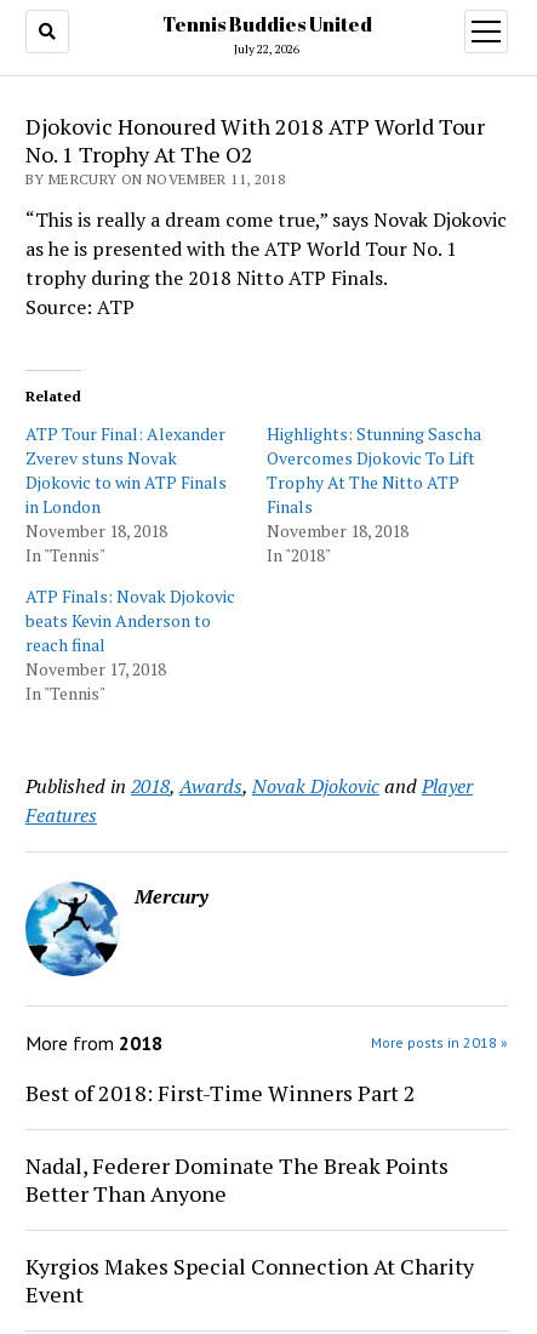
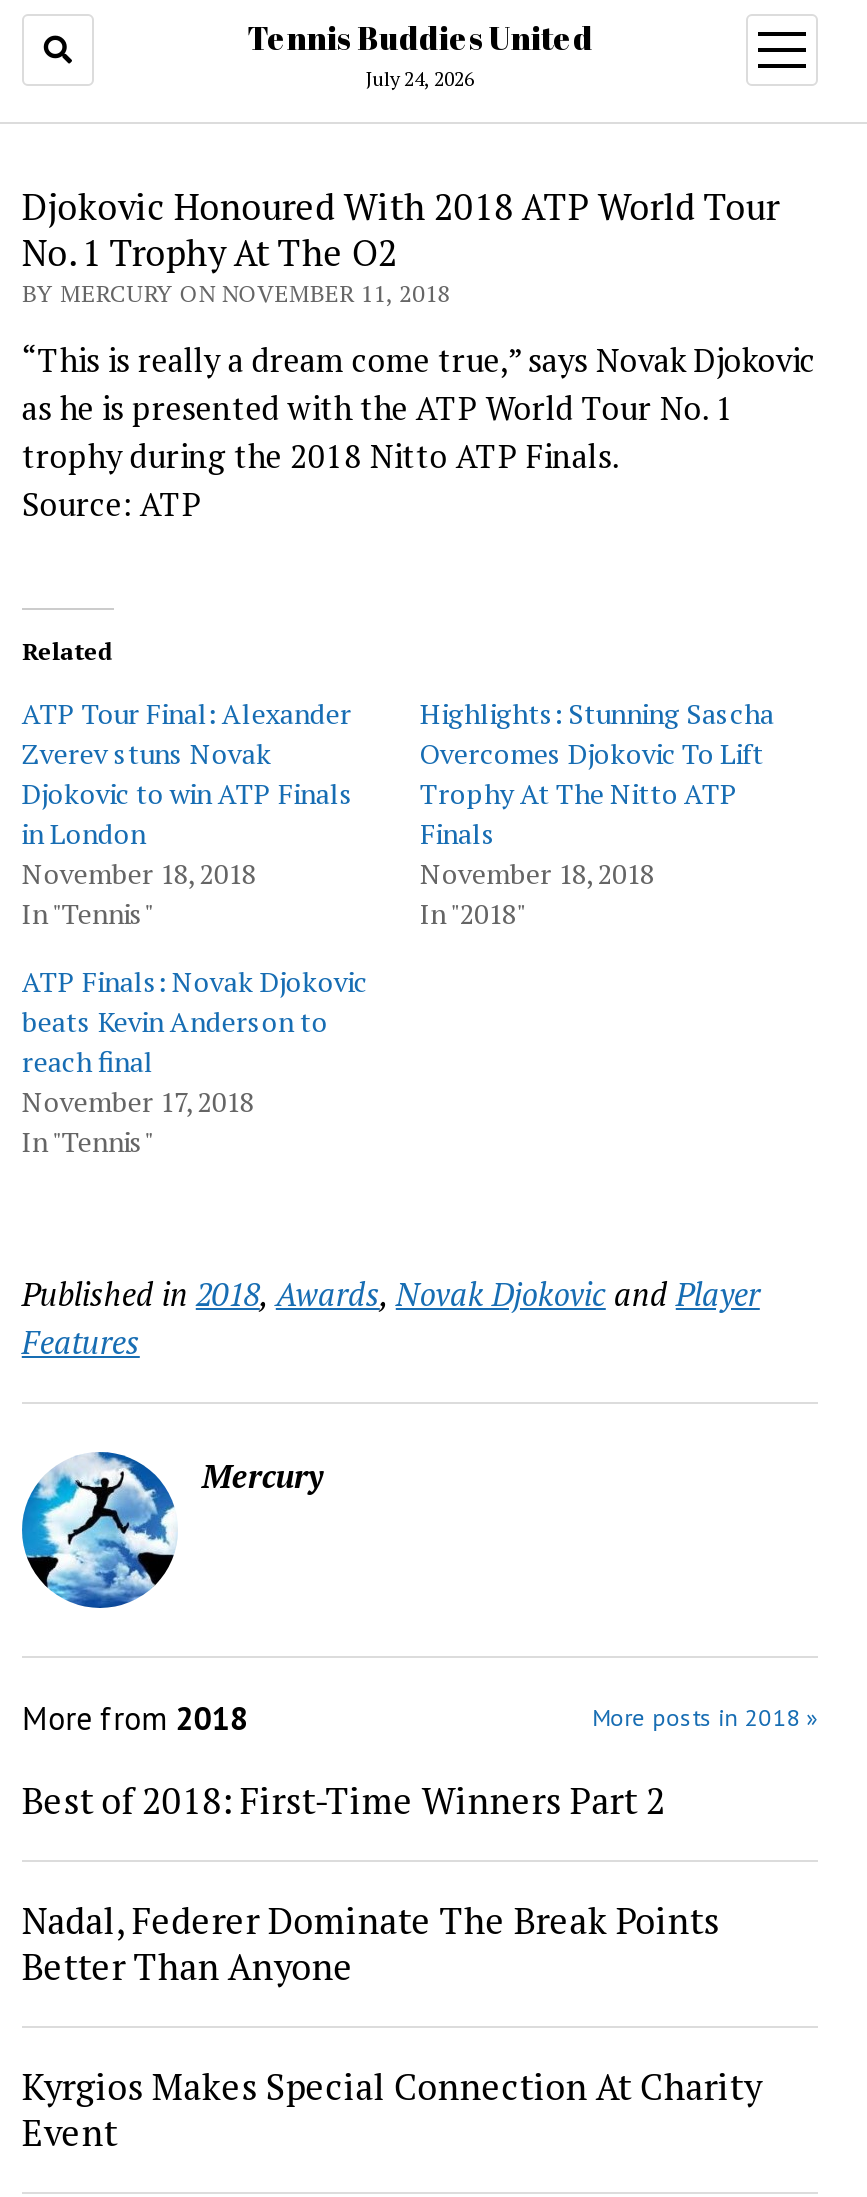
[234,41,299,57] July 22, 2026 -> [366,66,474,92] July 24, 2026

